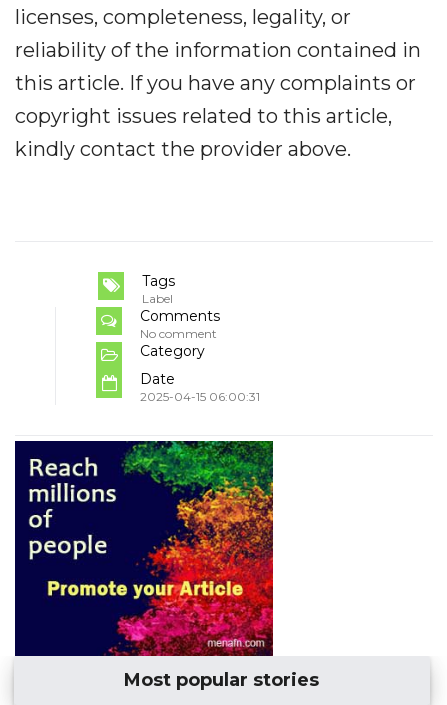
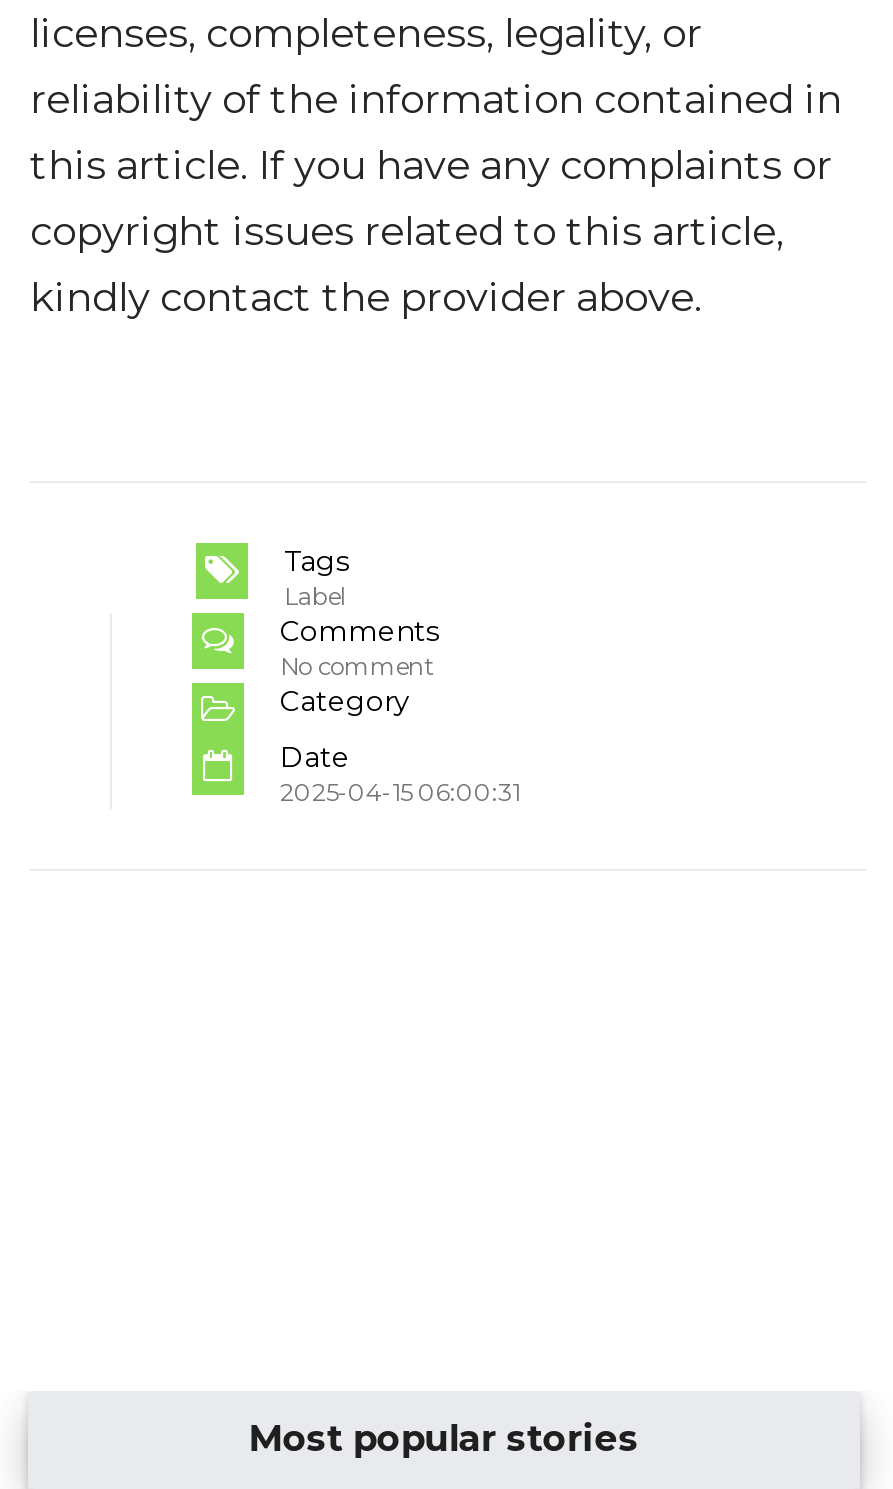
[14,440,274,657] [image] -> none

